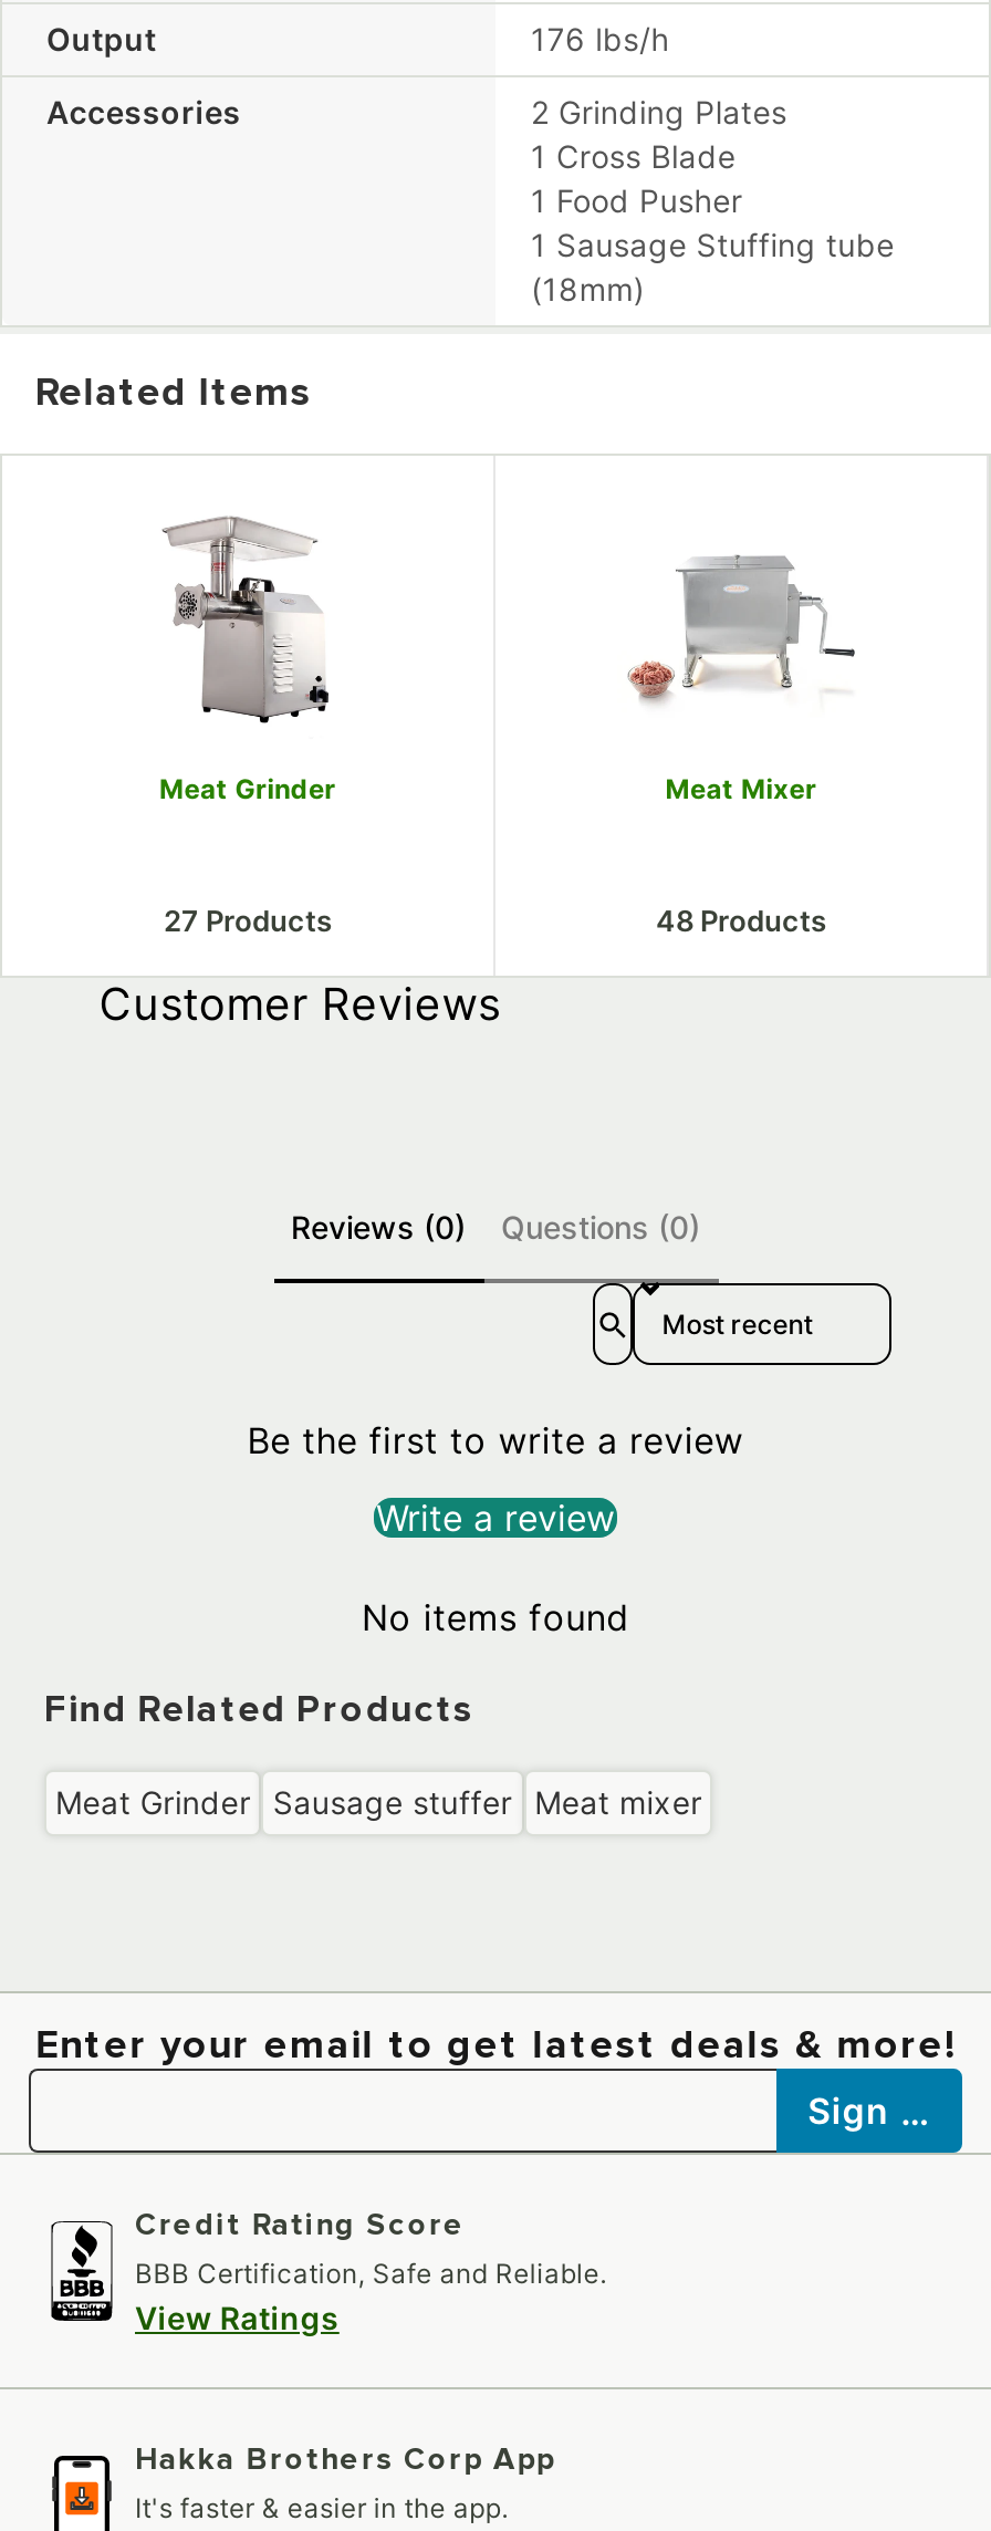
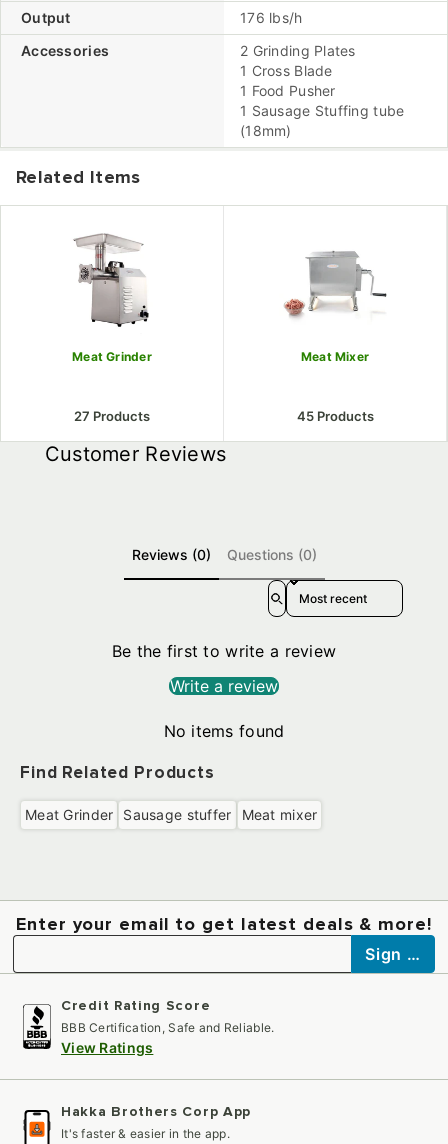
[656,902,826,938] 48 Products -> [296,408,373,424] 45 Products

